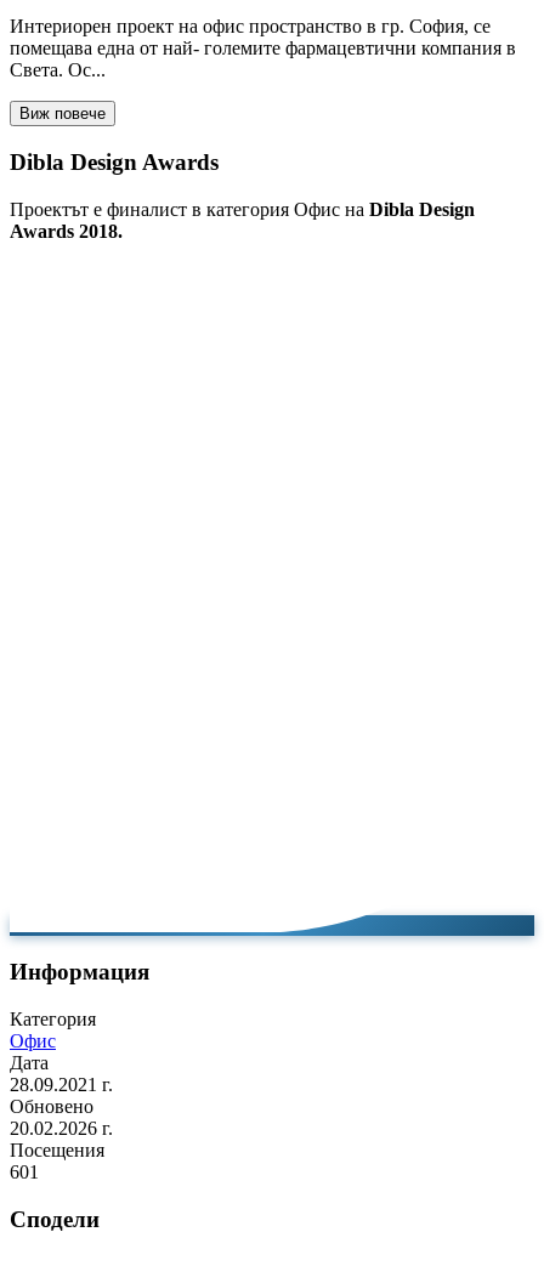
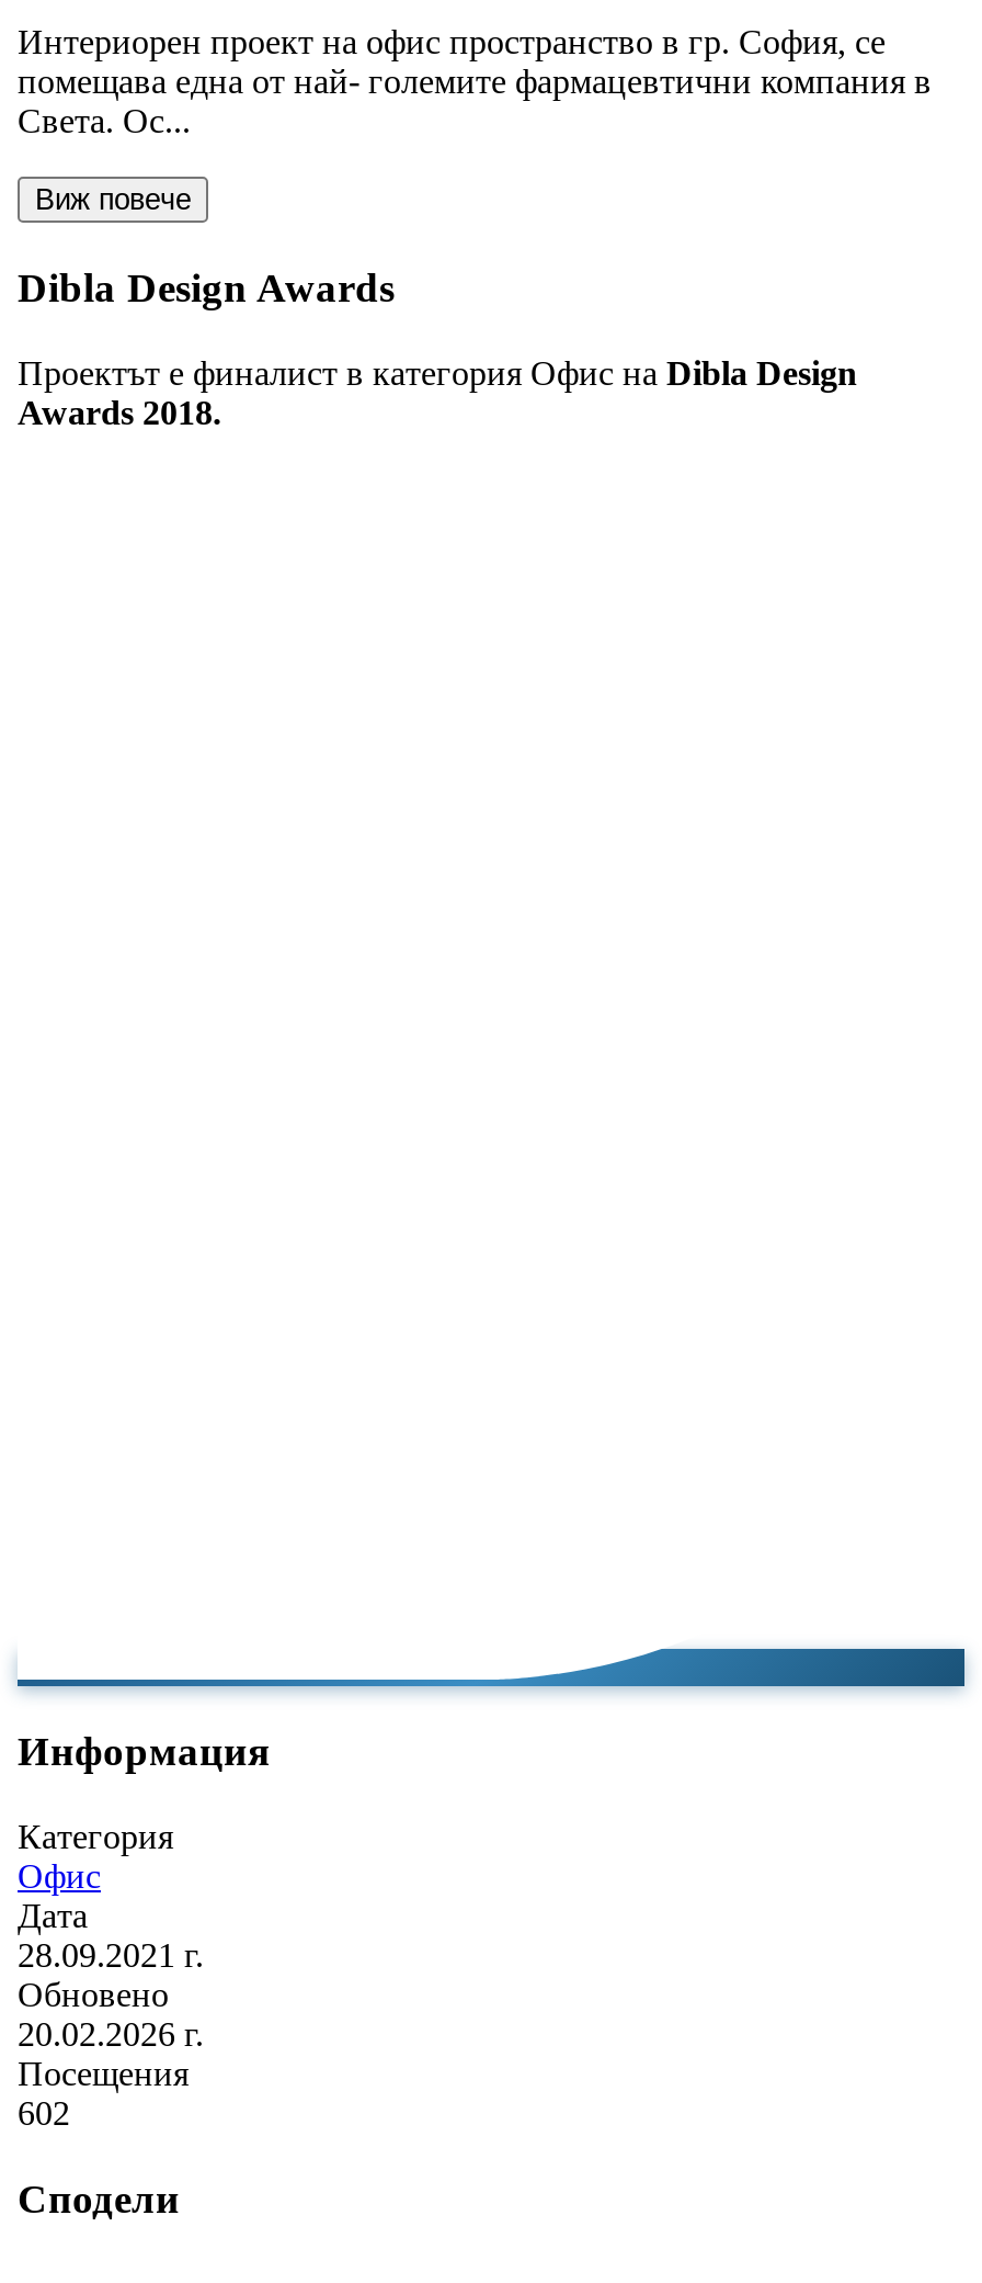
[10,1162,39,1182] 601 -> [18,2095,70,2132] 602

